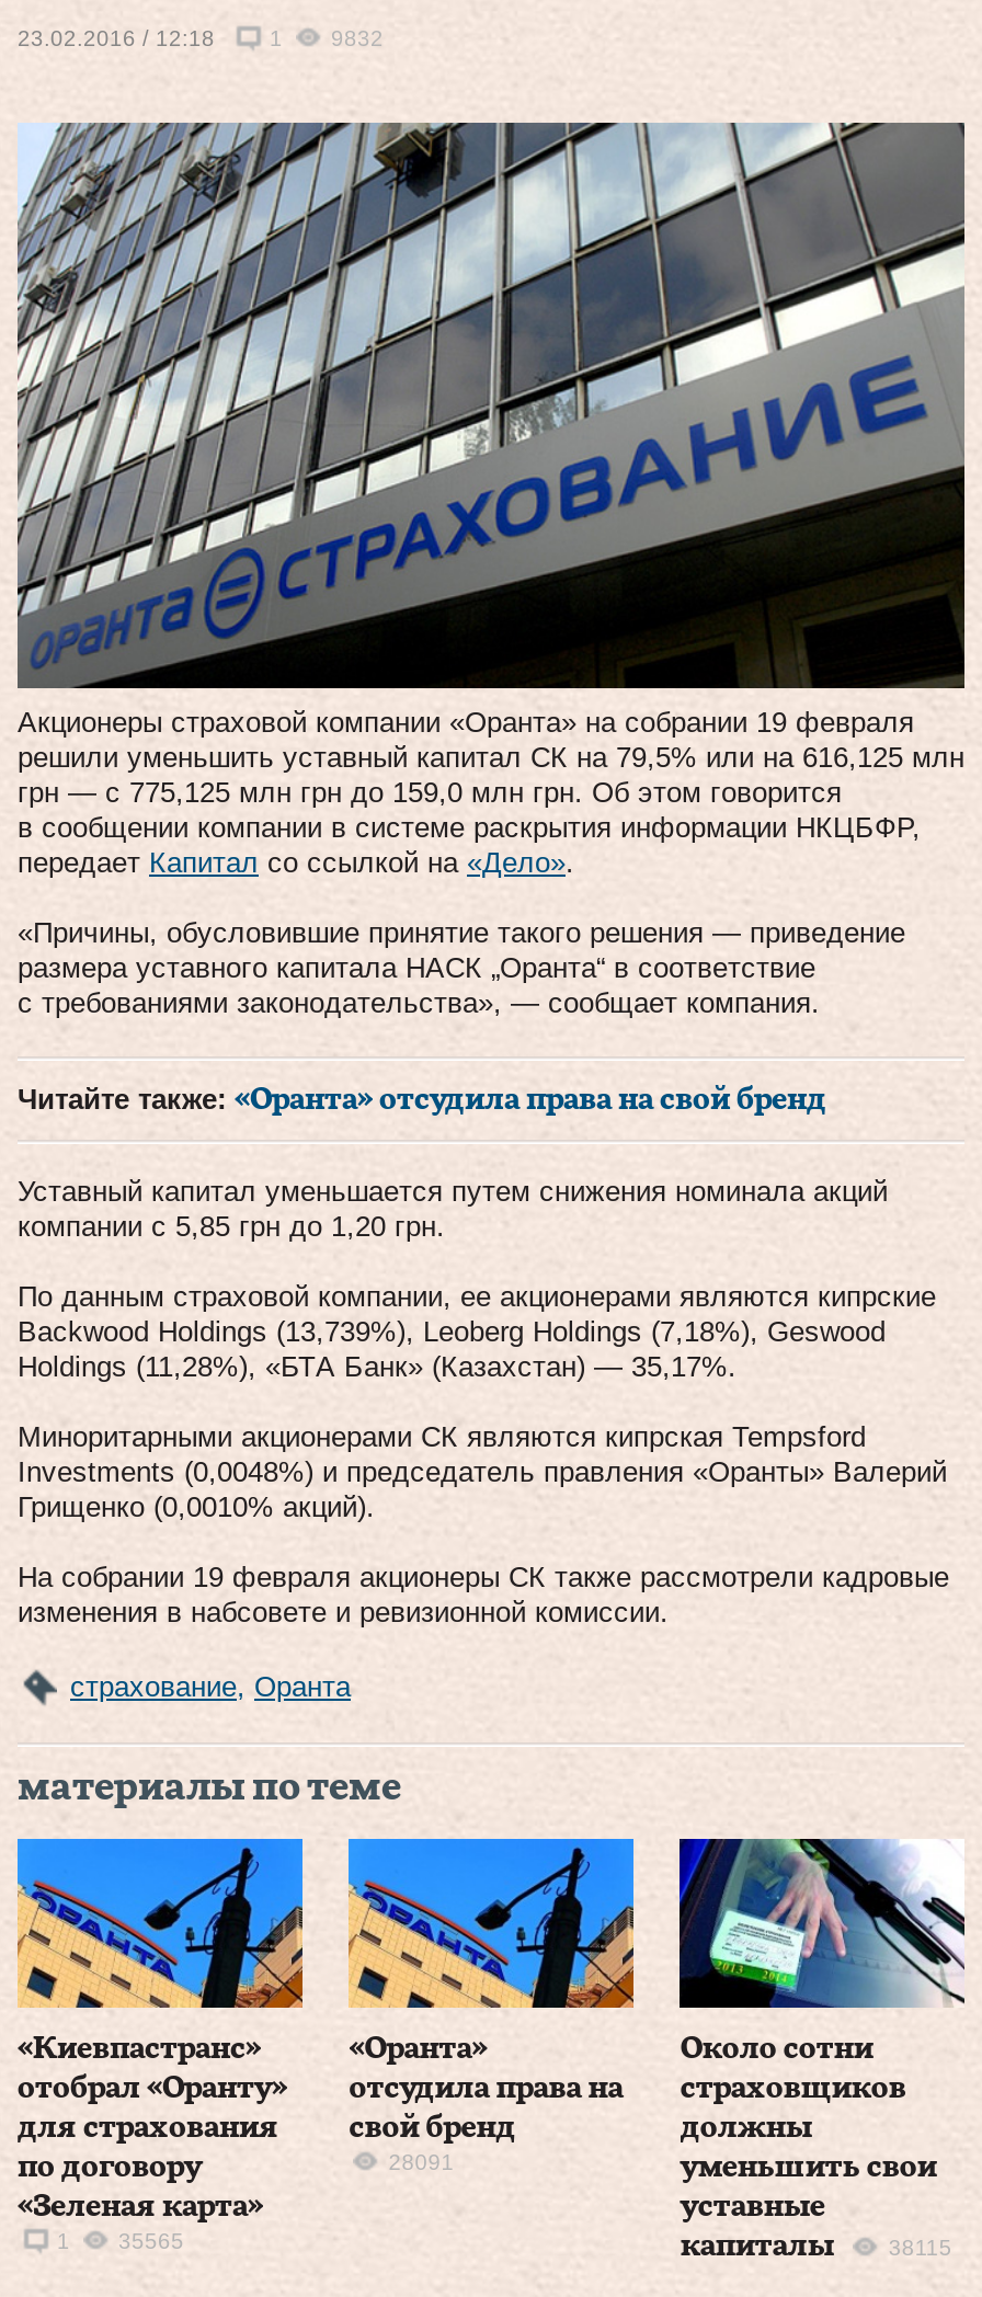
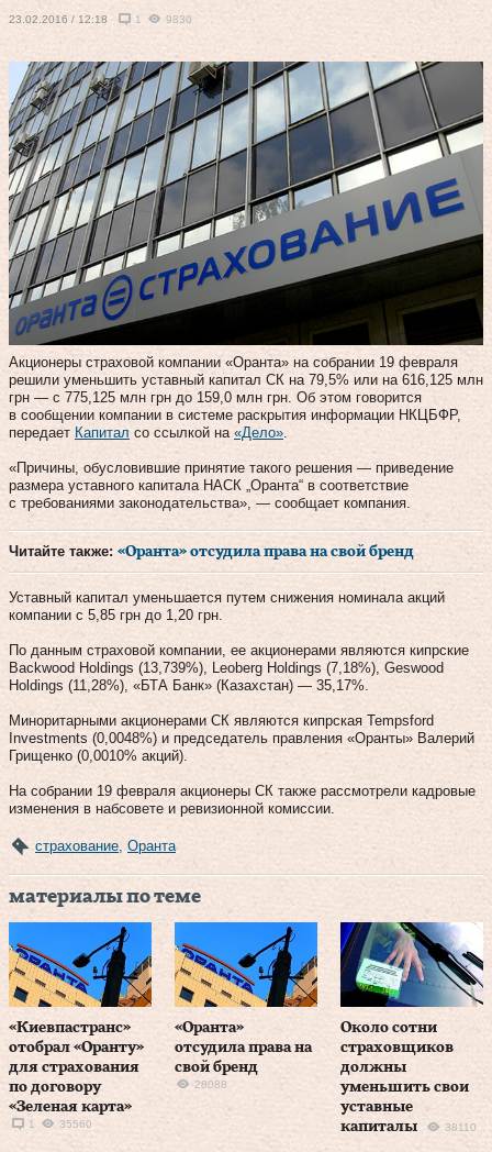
[270,26,384,50] 1 9832 -> [135,13,192,25] 1 9830
[388,2151,454,2175] 28091 -> [195,1079,228,1091] 28088
[57,2230,184,2254] 1 35565 -> [29,1118,92,1130] 1 35560
[889,2237,952,2261] 38115 -> [445,1122,477,1134] 38110

